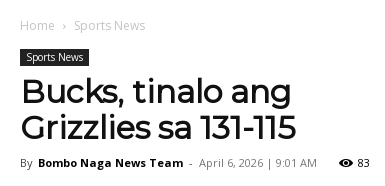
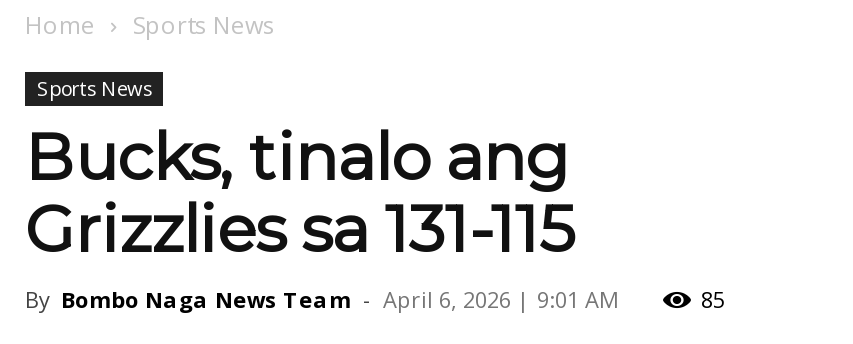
[358,155,370,170] 83 -> [701,284,725,314] 85

